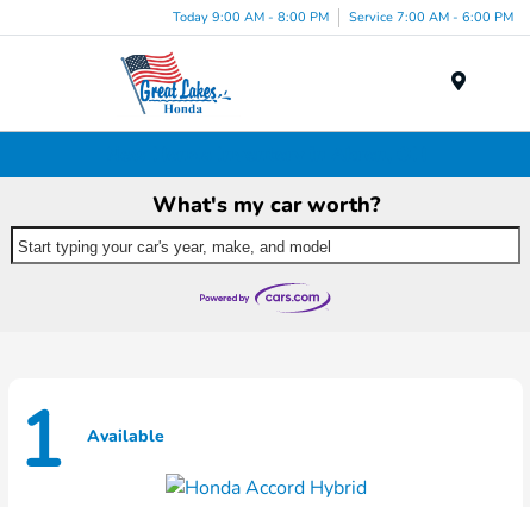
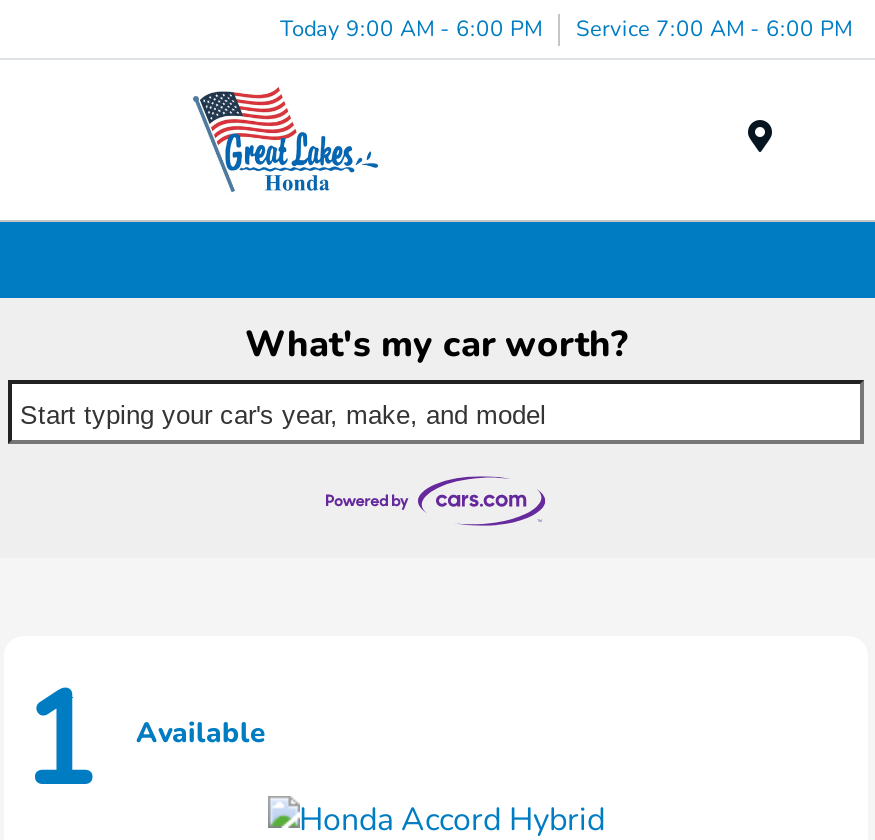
[173,8,513,26] Today 9:00 AM - 8:00 PM Service 7:00 AM - 6:00 PM -> [280,13,852,43] Today 9:00 AM - 6:00 PM Service 7:00 AM - 6:00 PM

